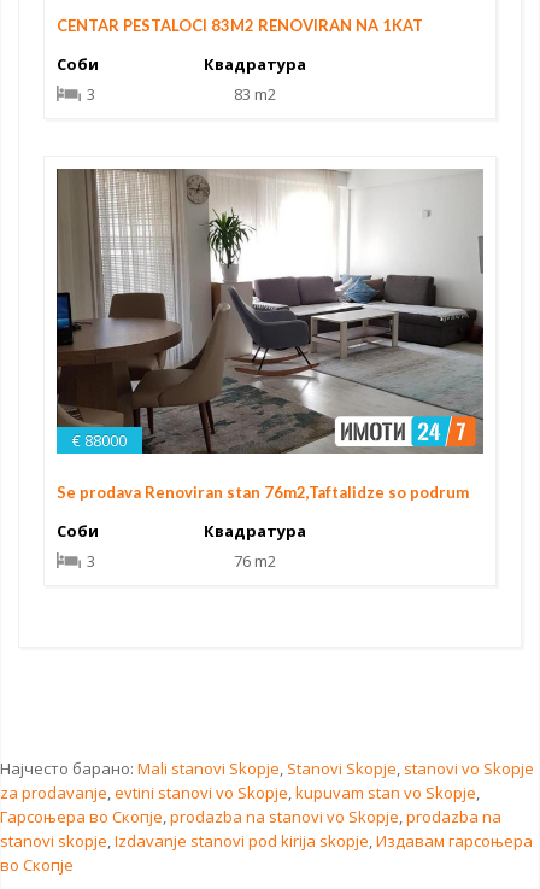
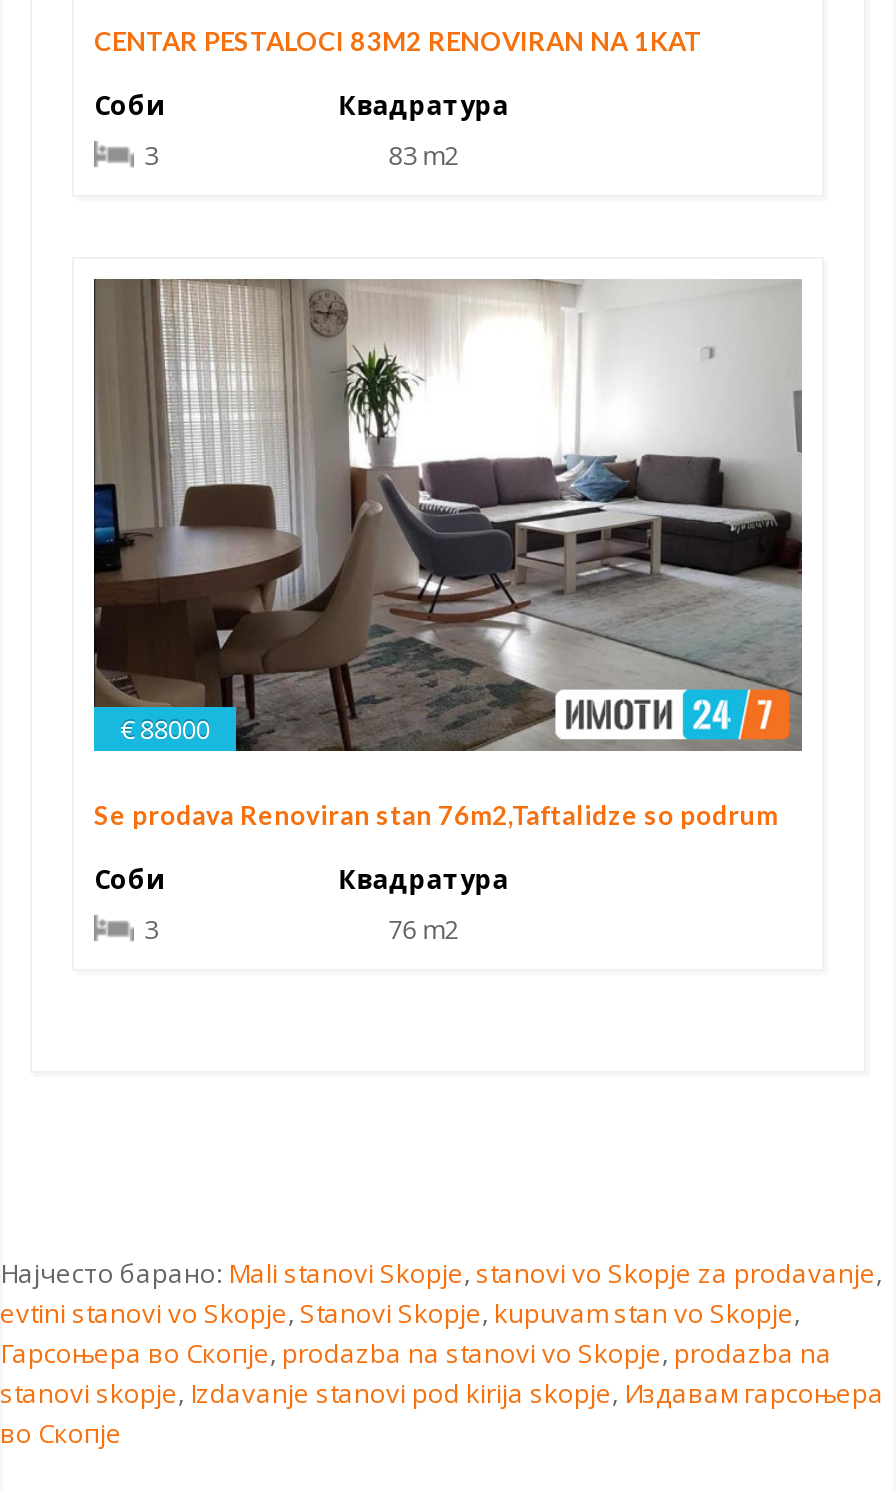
[0,757,534,779] Најчесто барано: Mali stanovi Skopje, Stanovi Skopje, stanovi vo Skopje -> [0,1254,882,1290] Најчесто барано: Mali stanovi Skopje, stanovi vo Skopje za prodavanje,
[0,781,480,803] za prodavanje, evtini stanovi vo Skopje, kupuvam stan vo Skopje, -> [0,1294,800,1330] evtini stanovi vo Skopje, Stanovi Skopje, kupuvam stan vo Skopje,

